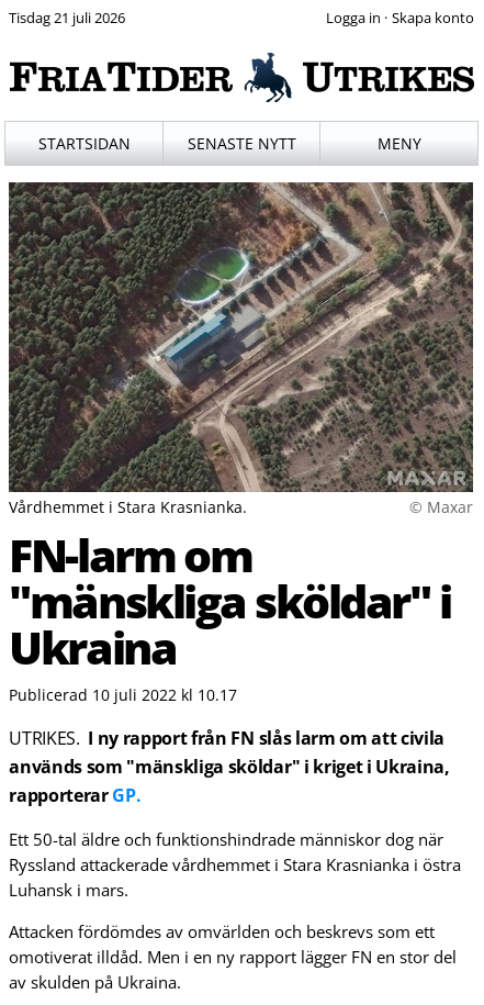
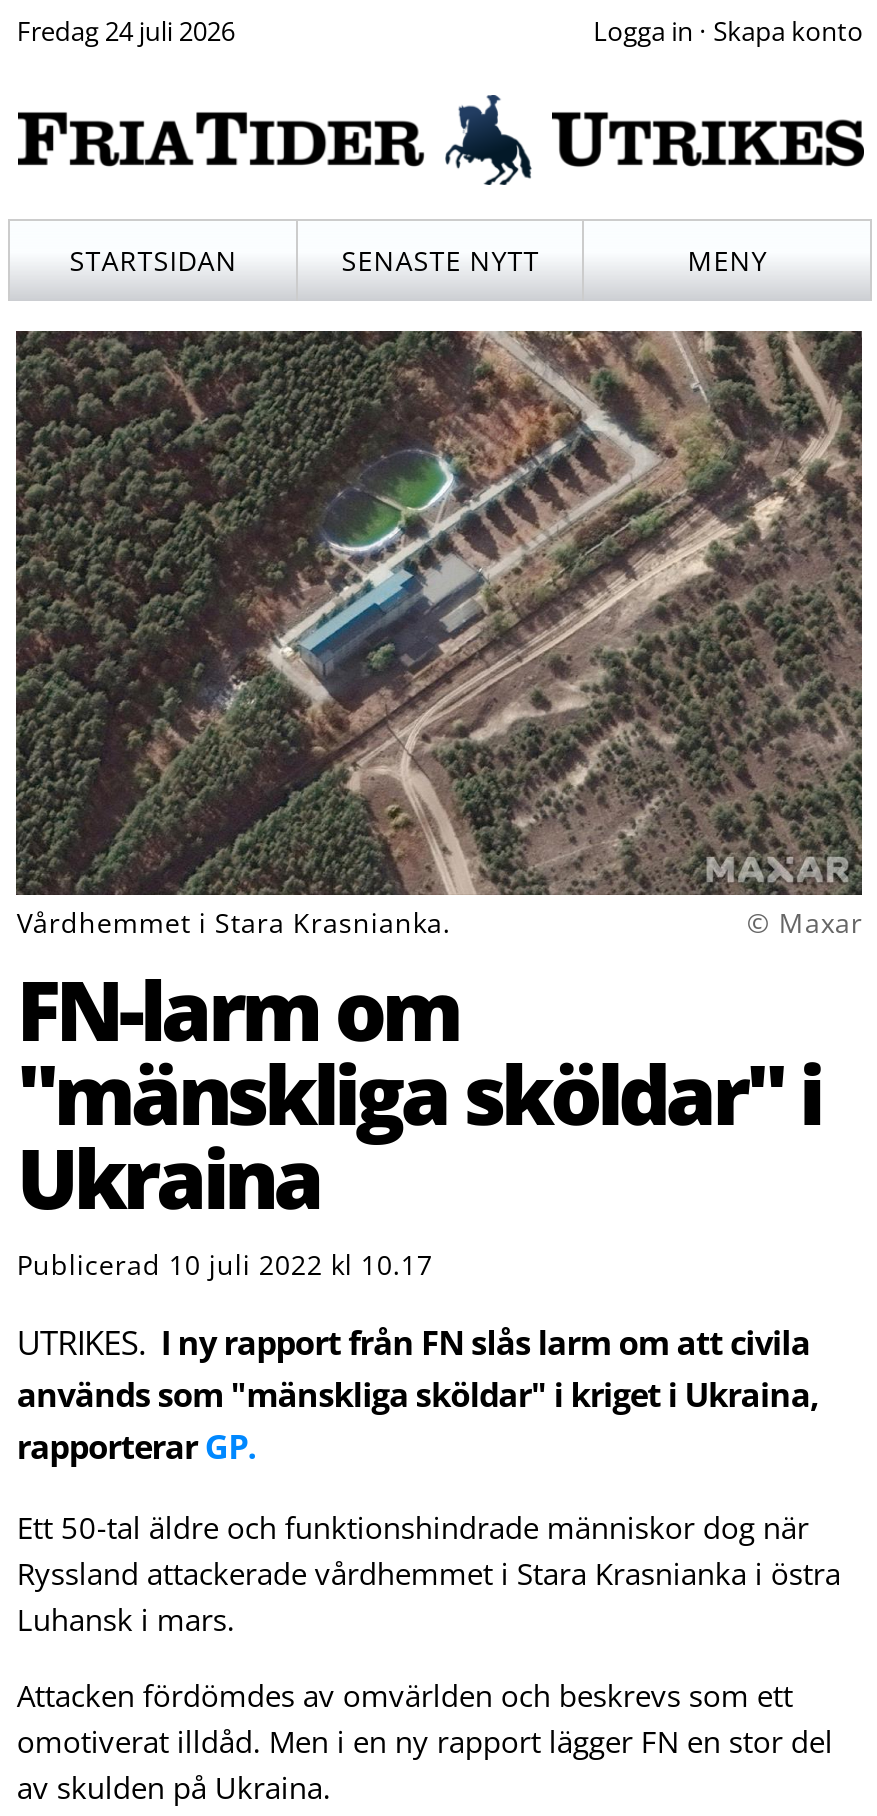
[9,8,125,28] Tisdag 21 juli 2026 -> [17,14,235,50] Fredag 24 juli 2026

